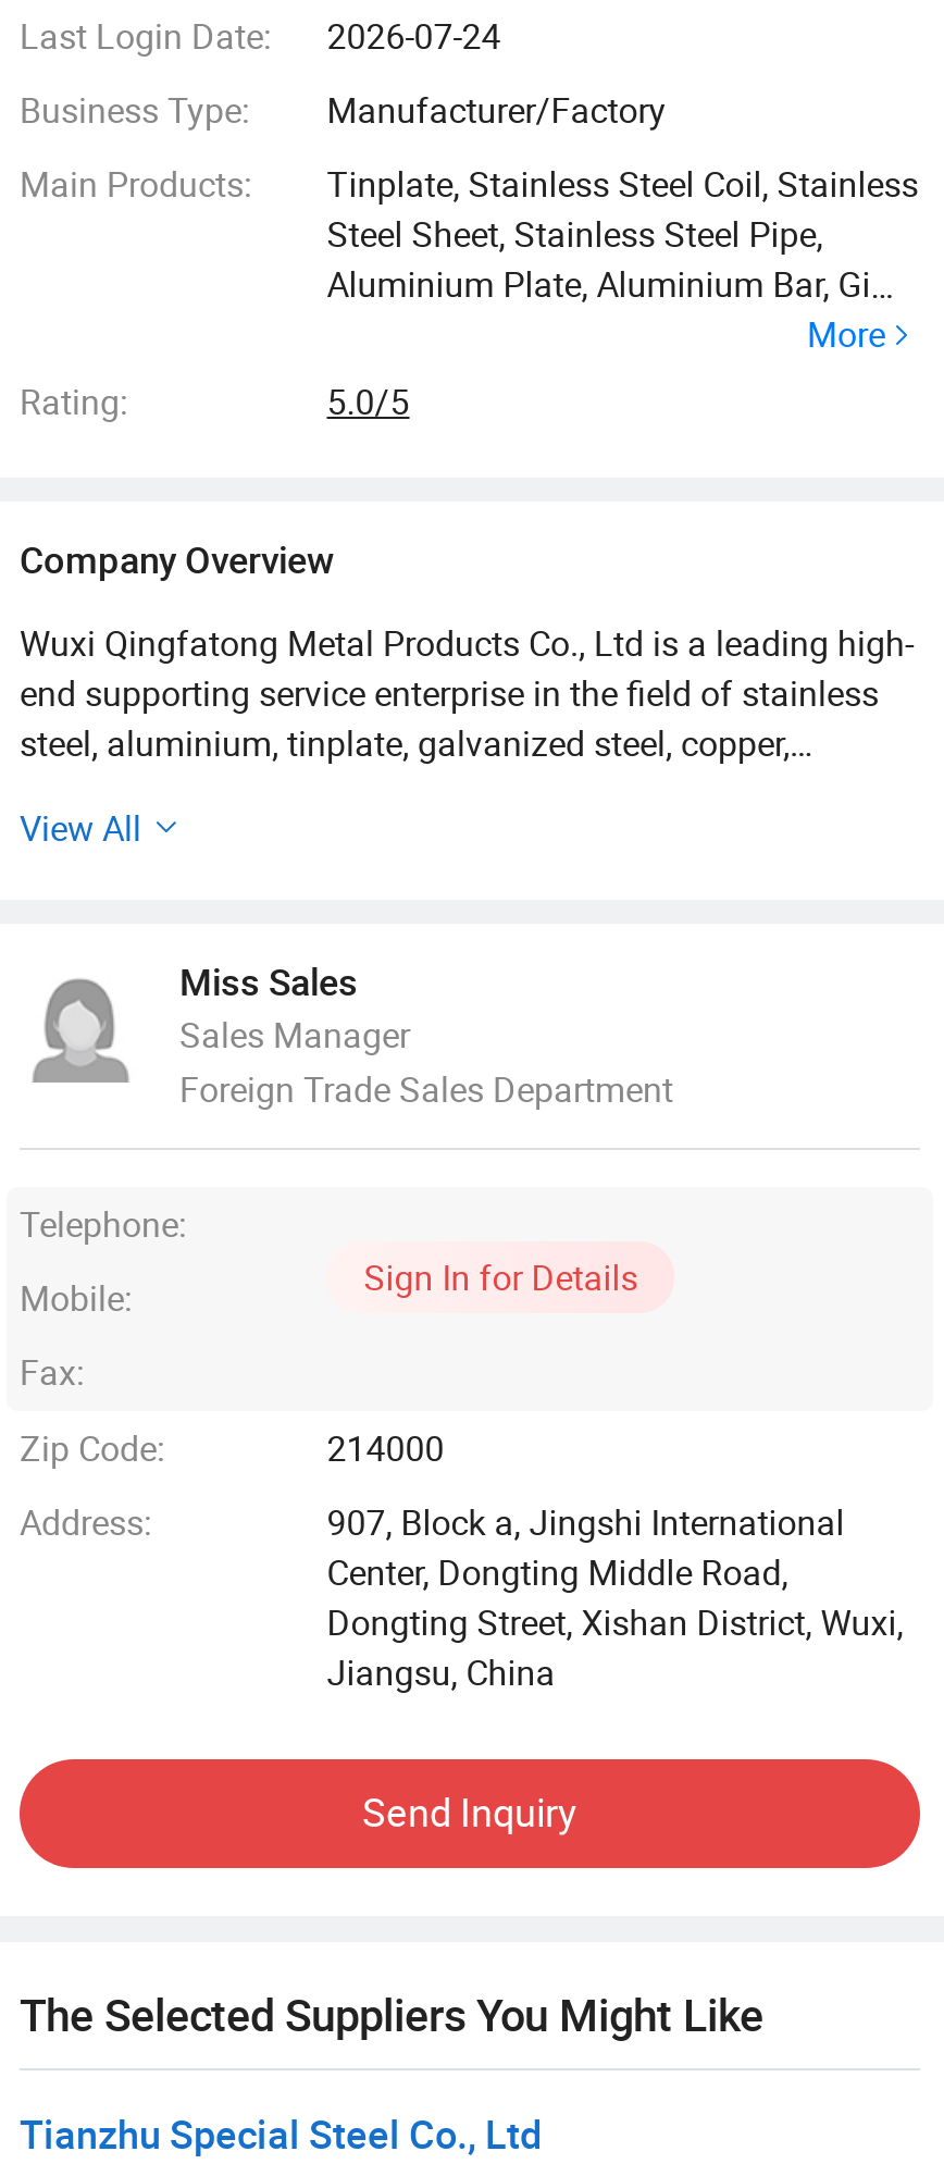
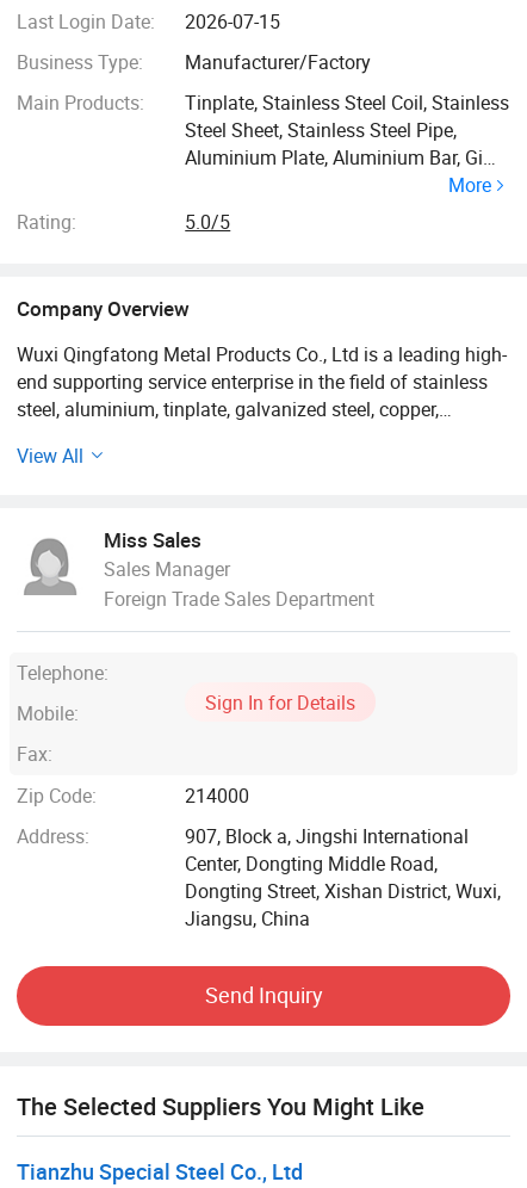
[20,12,501,59] Last Login Date: 2026-07-24 -> [17,8,281,34] Last Login Date: 2026-07-15

